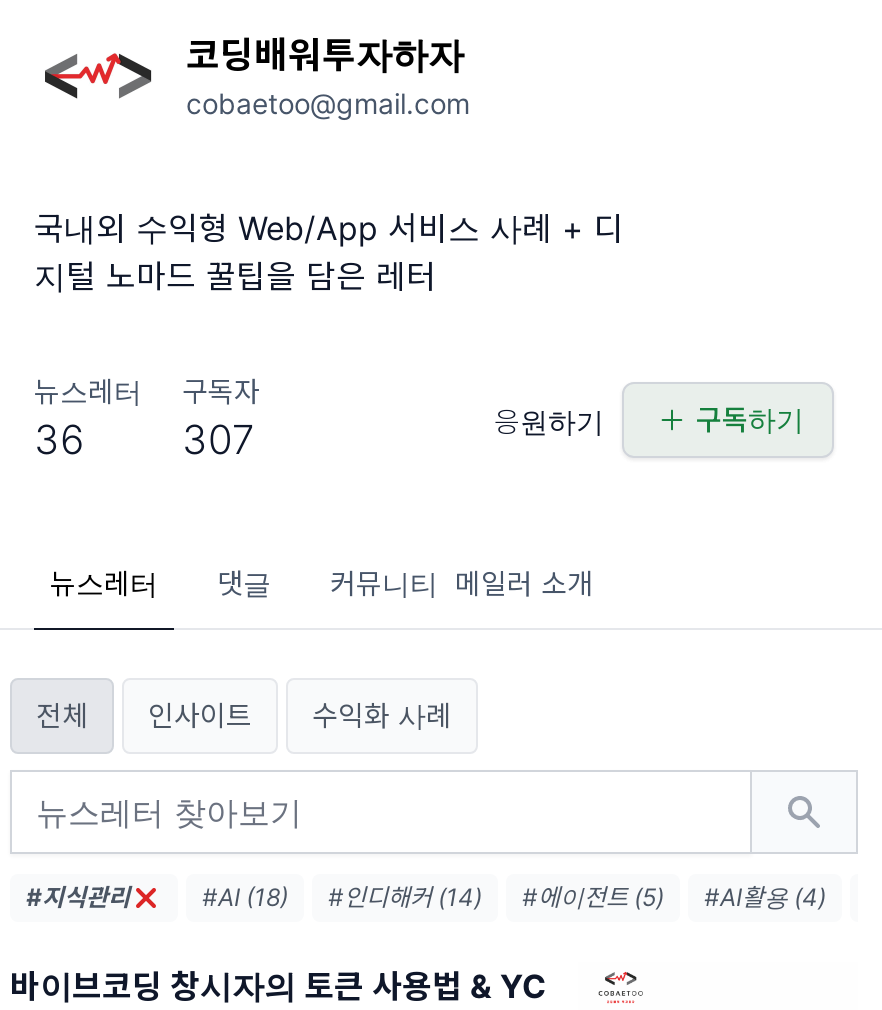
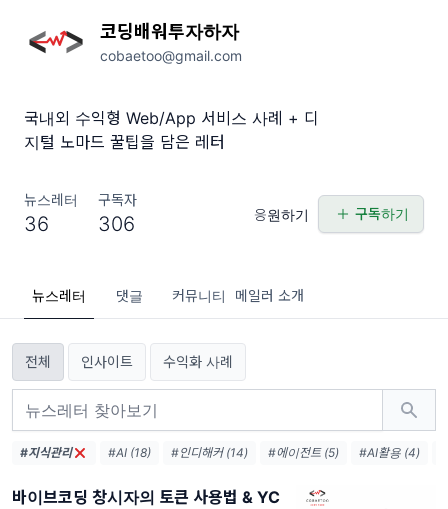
[182,416,254,464] 307 -> [98,212,135,236] 306

